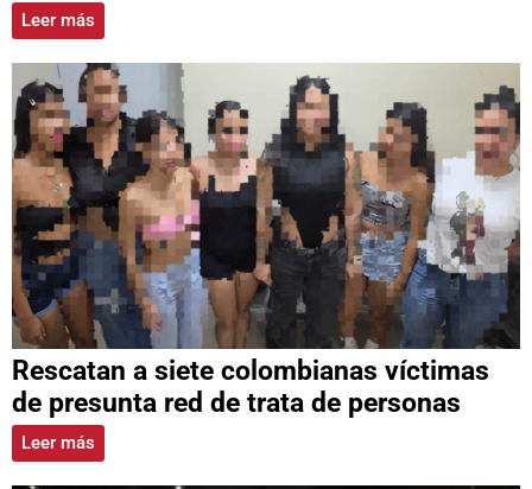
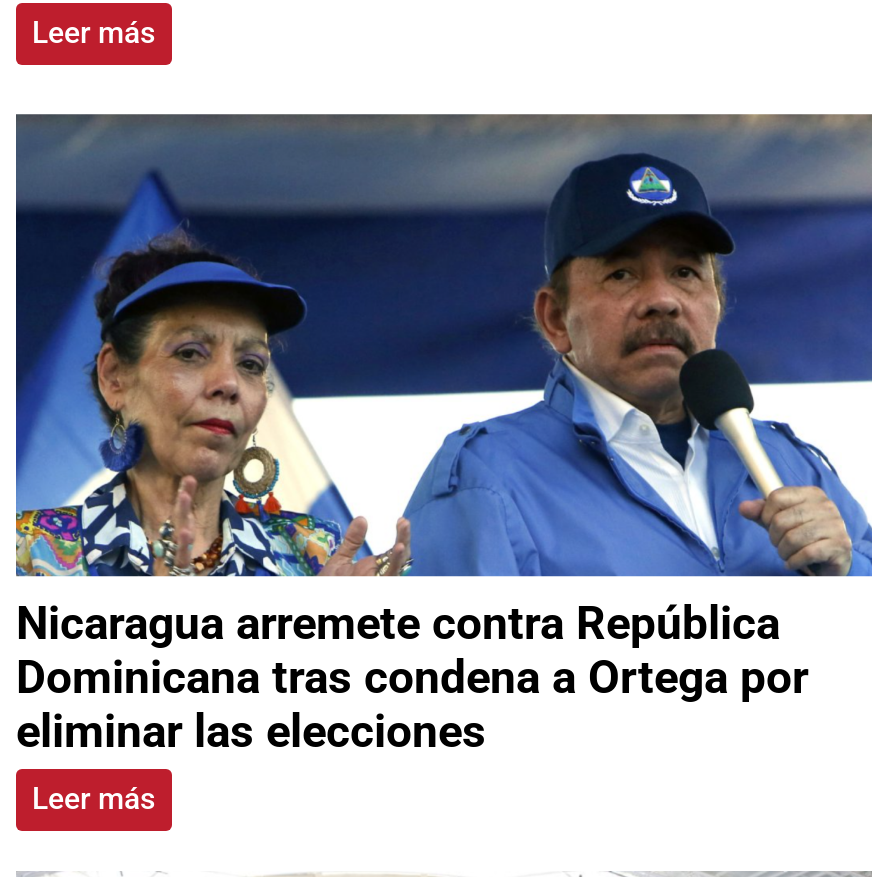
[11,62,521,419] [image] | Rescatan a siete colombianas víctimas | de presunta red de trata de personas -> [14,105,874,759] [image] | Nicaragua arremete contra República | Dominicana tras condena a Ortega por | eliminar las elecciones

